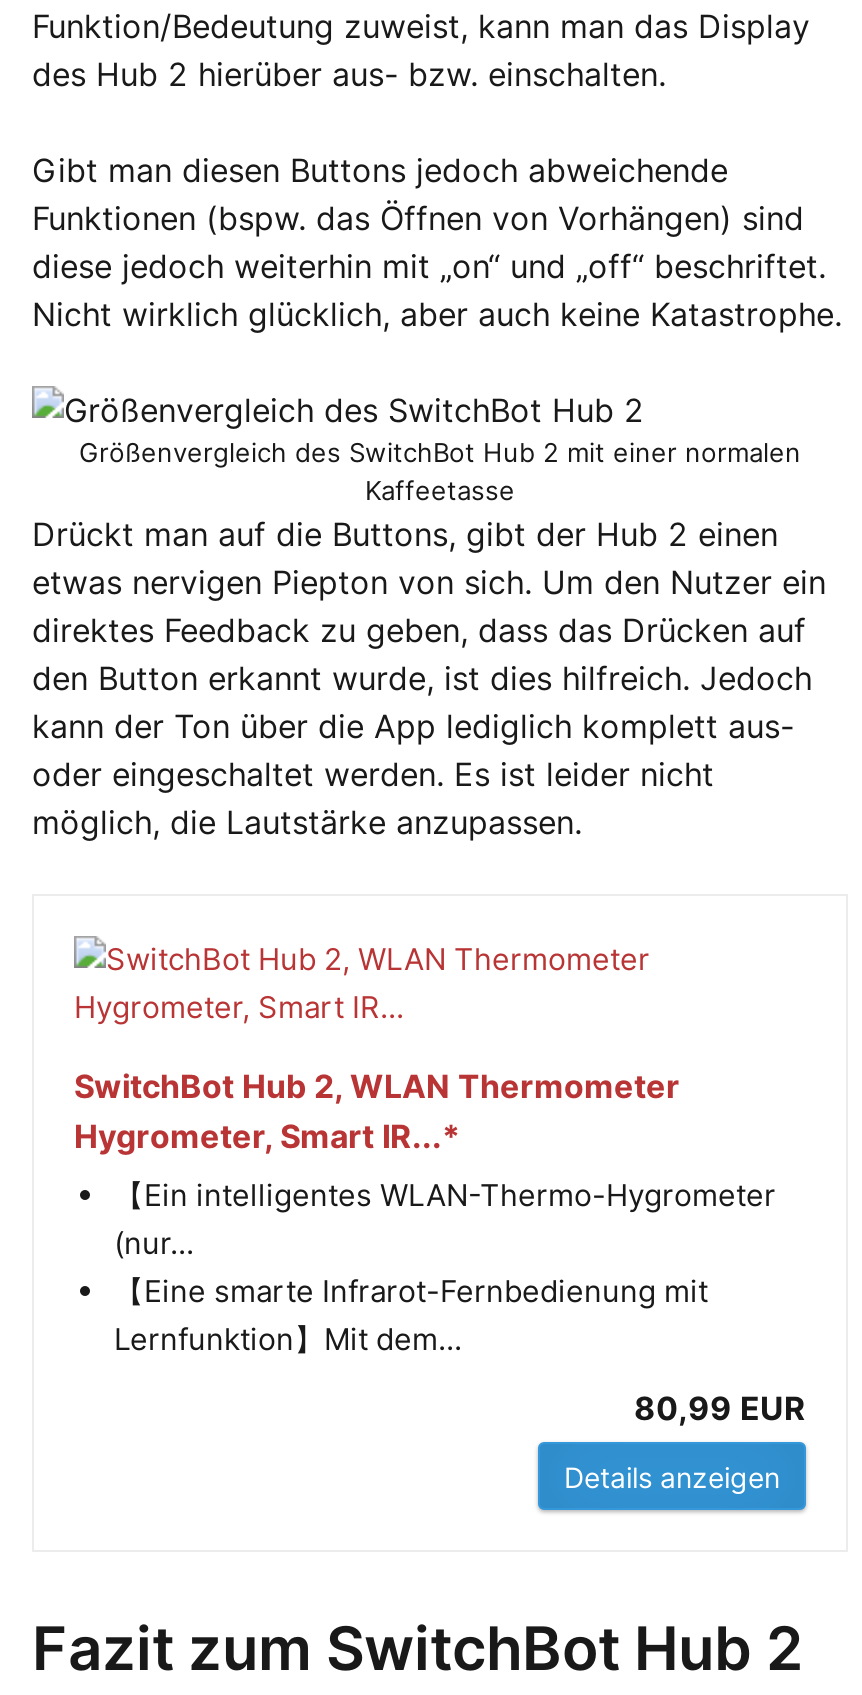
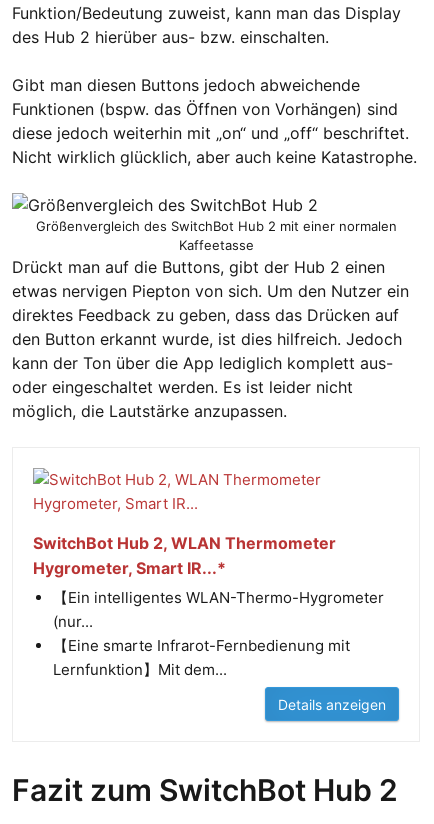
[634,1388,806,1428] 80,99 EUR -> none

